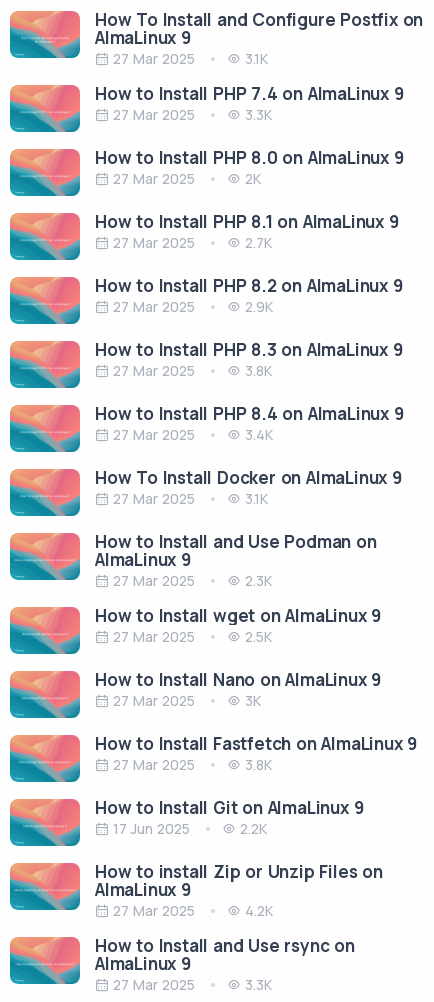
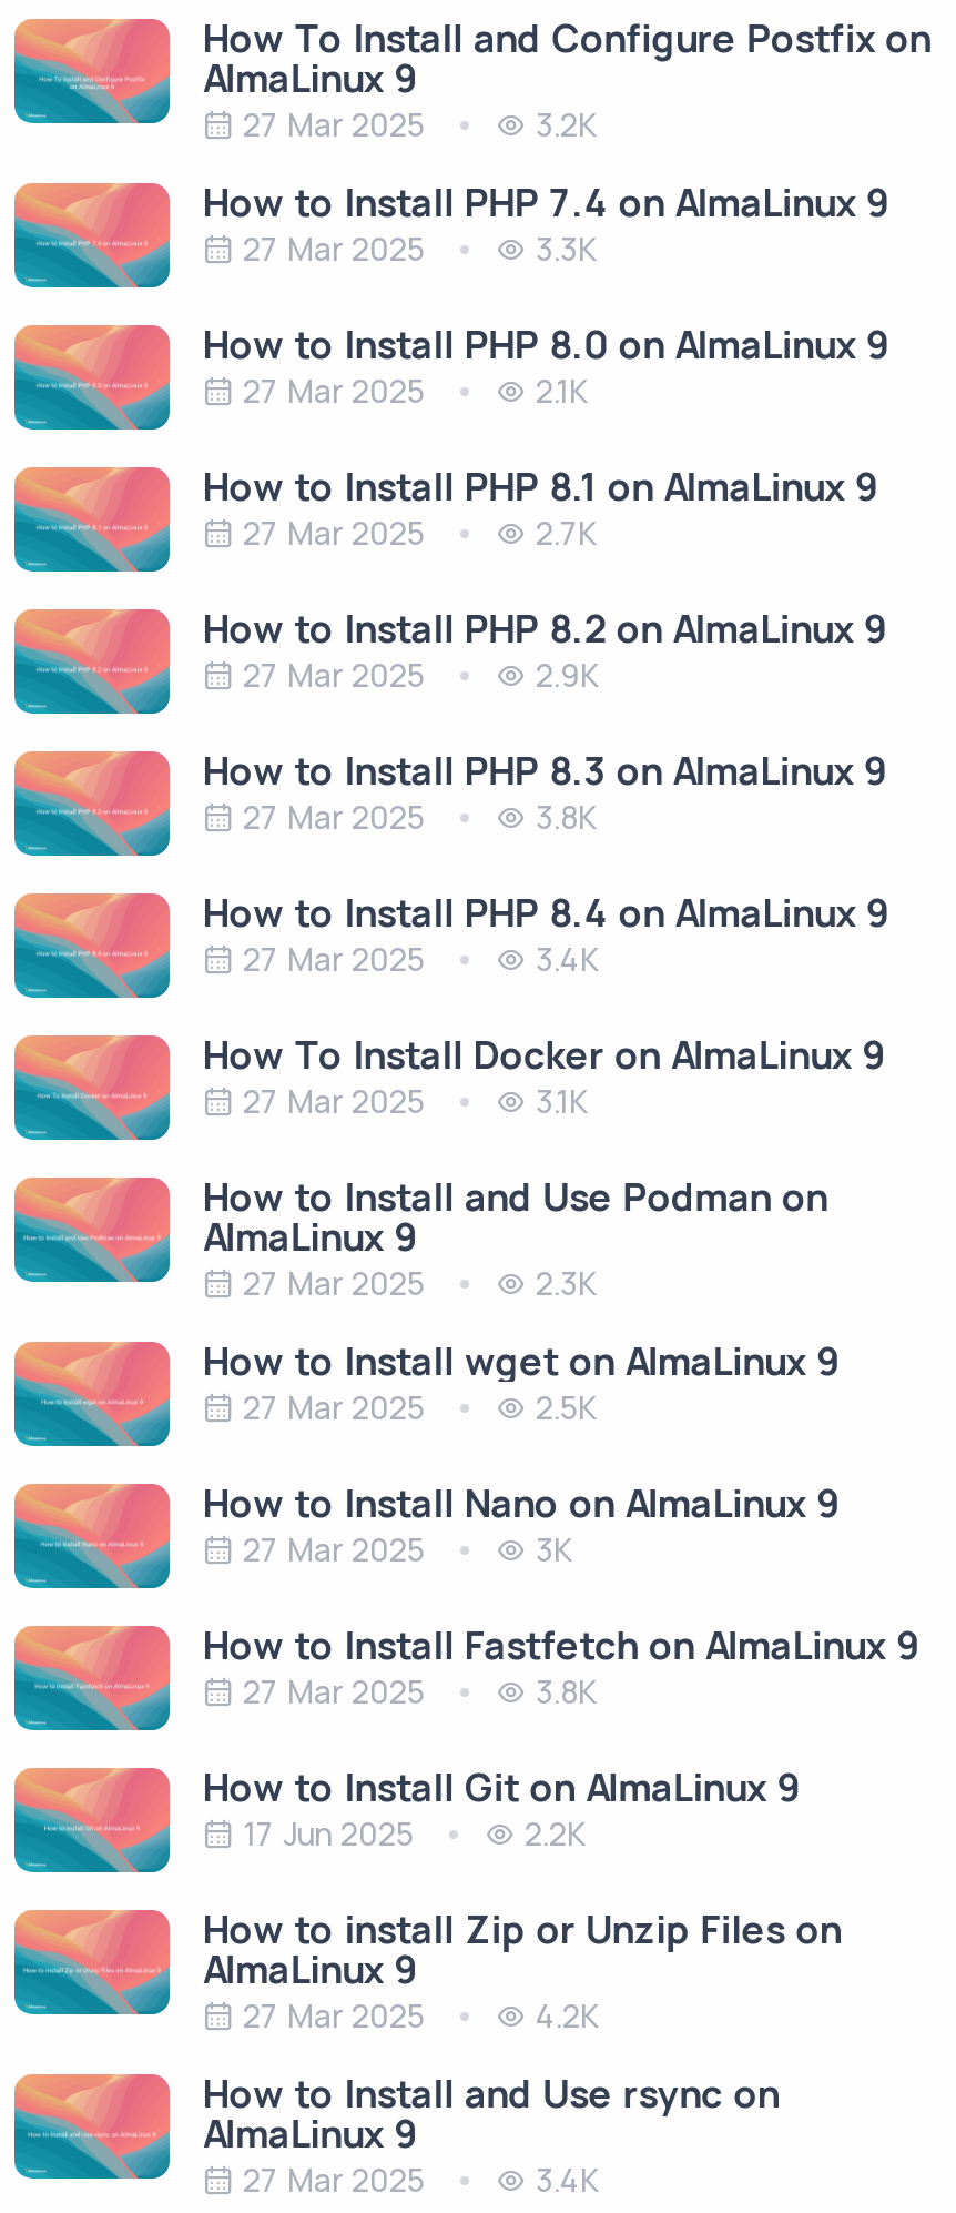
[245,49,268,68] 3.1K -> [536,104,596,146] 3.2K
[245,169,261,188] 2K -> [536,371,587,413] 2.1K
[245,975,272,994] 3.3K -> [536,2160,598,2202] 3.4K

